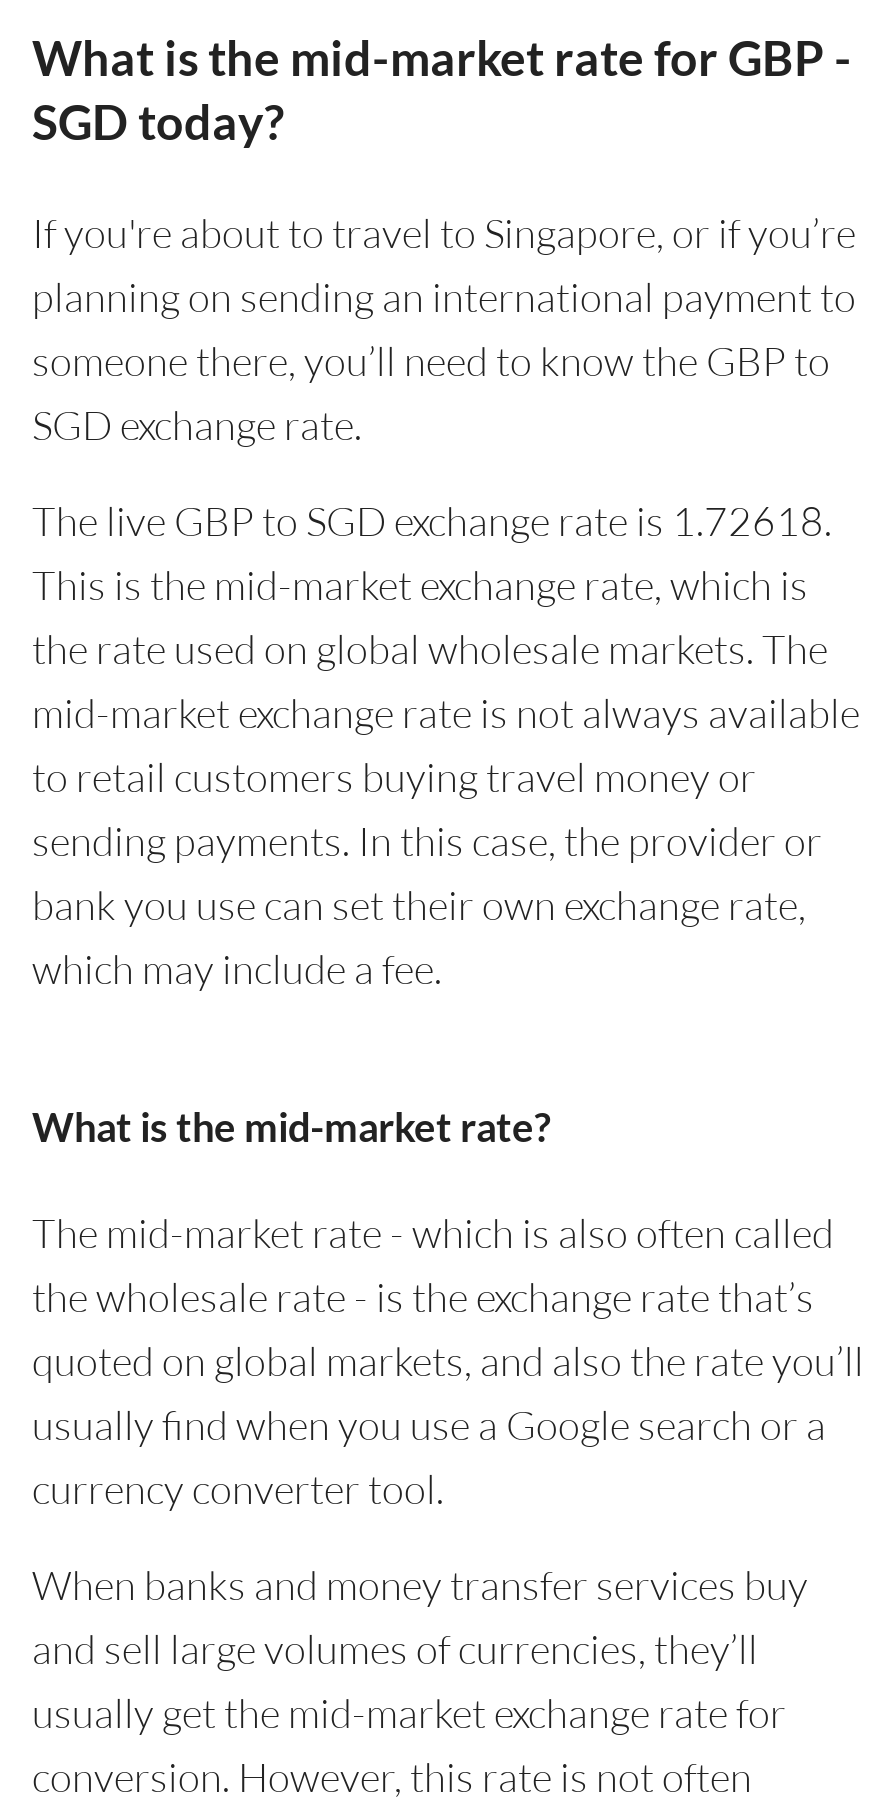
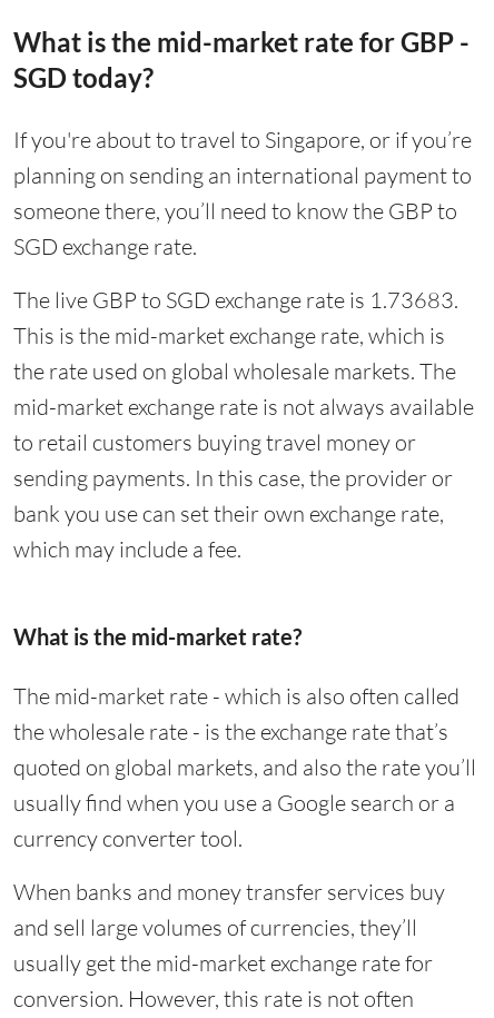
[32,496,832,546] The live GBP to SGD exchange rate is 1.72618. -> [13,286,458,314] The live GBP to SGD exchange rate is 1.73683.

